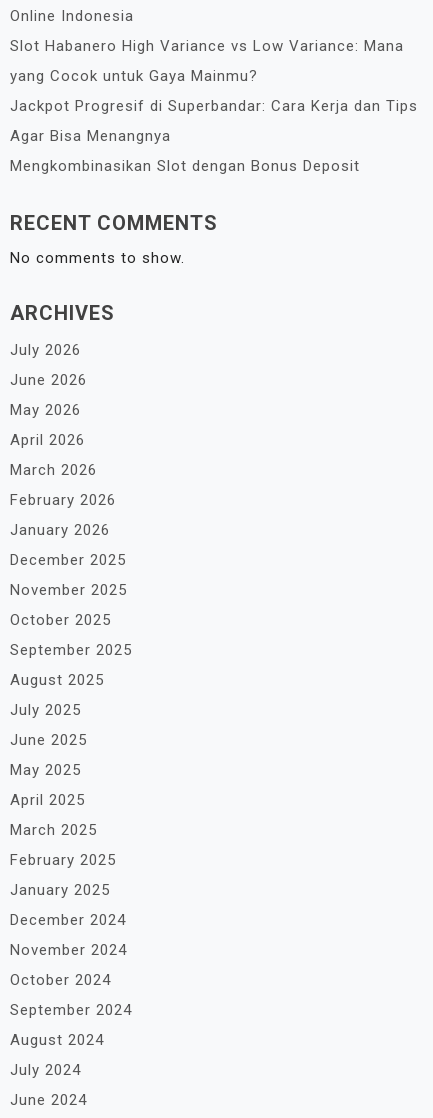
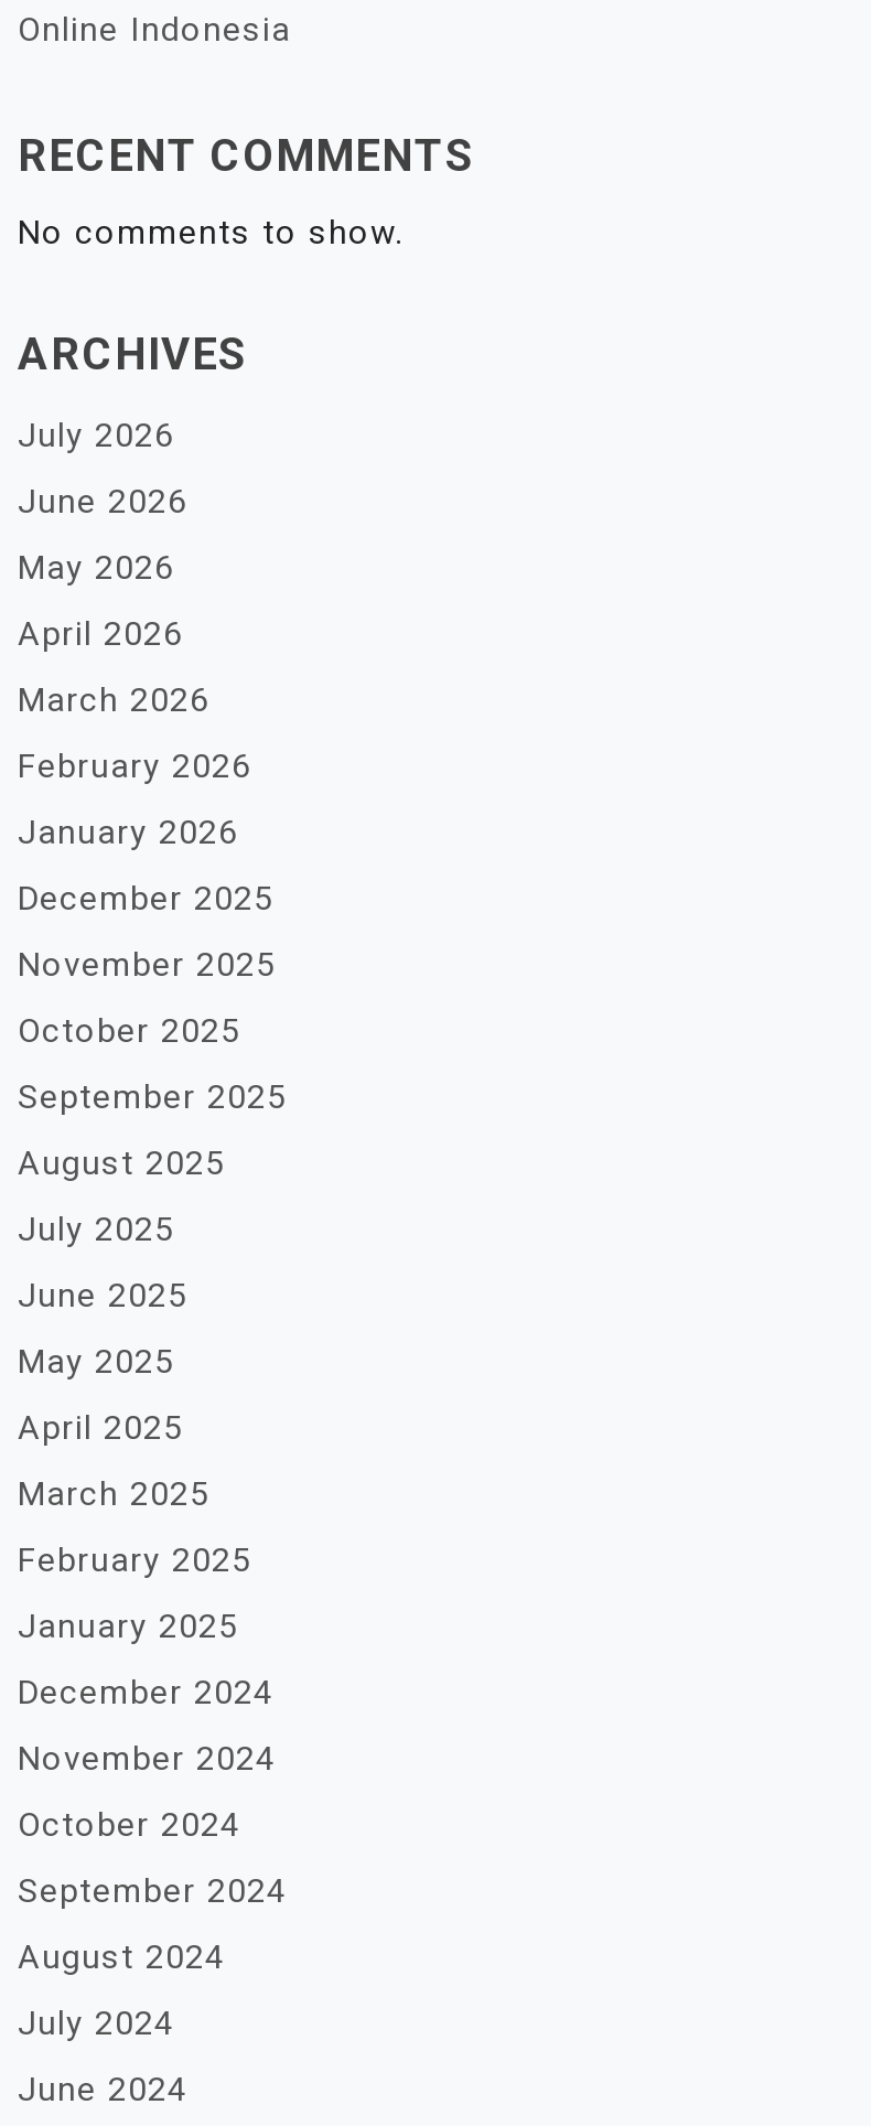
[10,37,418,175] Slot Habanero High Variance vs Low Variance: Mana | yang Cocok untuk Gaya Mainmu? | Jackpot Progresif di Superbandar: Cara Kerja dan Tips | Agar Bisa Menangnya | Mengkombinasikan Slot dengan Bonus Deposit -> none

